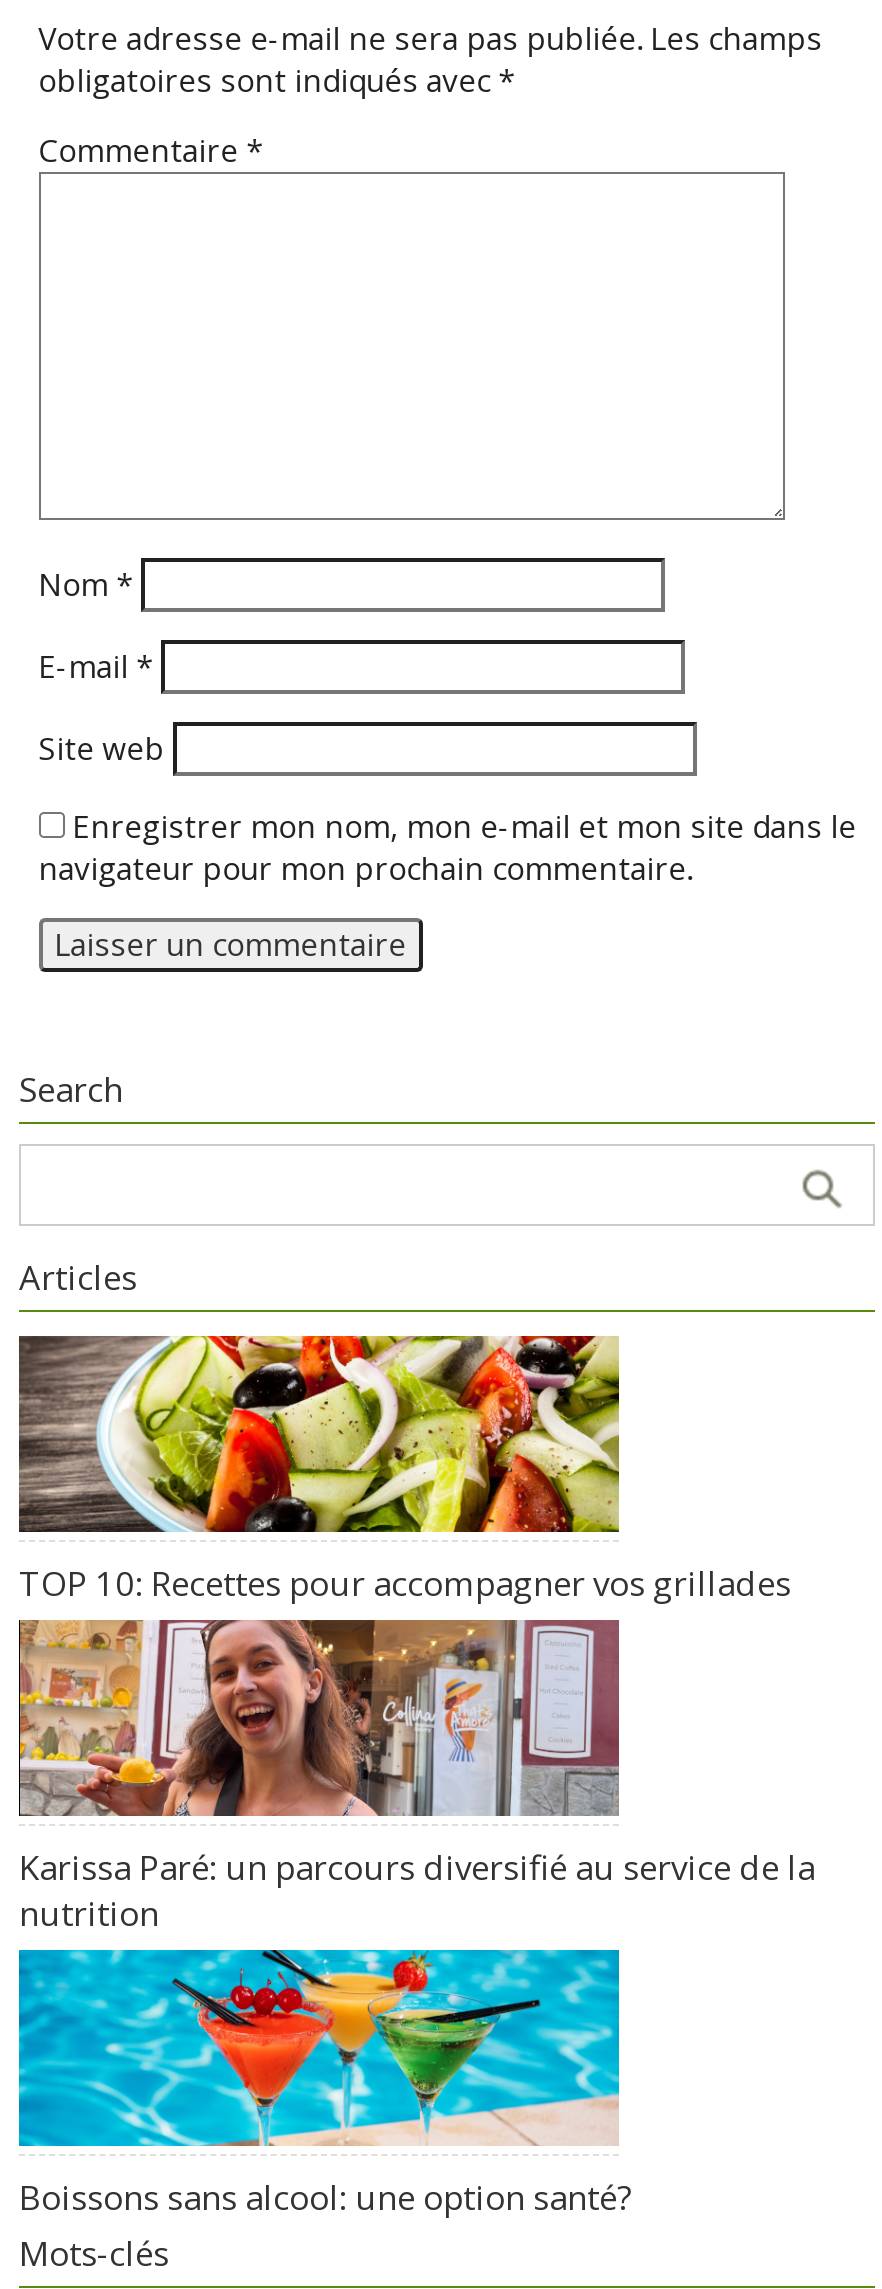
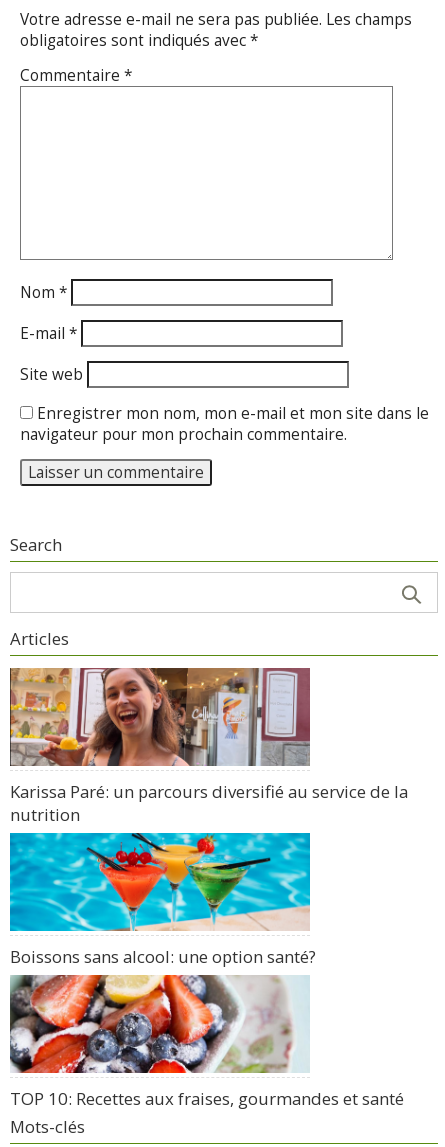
[19,1334,791,1606] [image] | TOP 10: Recettes pour accompagner vos grillades -> none
moved [15,1612,815,2220] -> [8,664,408,968]: [image] | Karissa Paré: un parcours diversifié au service de la | nutrition | Boissons sans alcool: une option santé?
none -> [9,974,404,1110] [image] | TOP 10: Recettes aux fraises, gourmandes et santé

